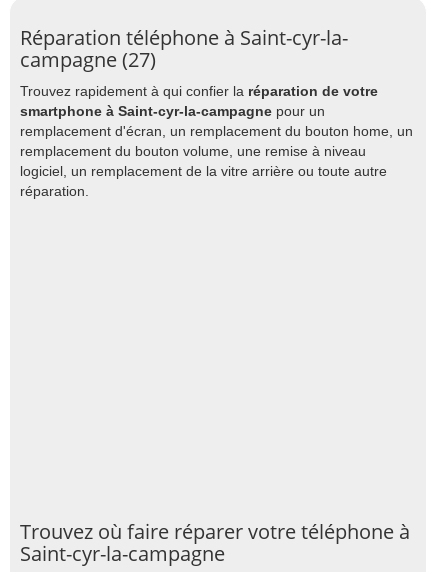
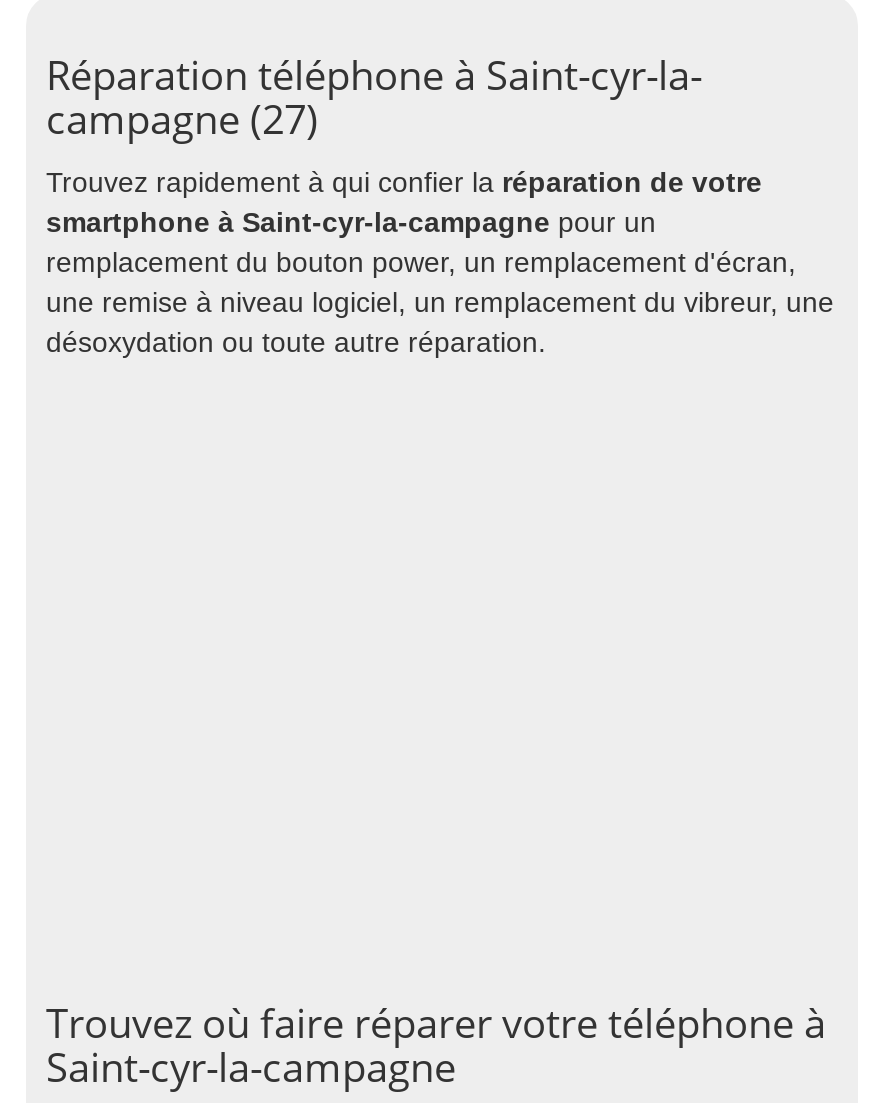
[20,123,413,199] remplacement d'écran, un remplacement du bouton home, un | remplacement du bouton volume, une remise à niveau | logiciel, un remplacement de la vitre arrière ou toute autre | réparation. -> [46,246,834,358] remplacement du bouton power, un remplacement d'écran, | une remise à niveau logiciel, un remplacement du vibreur, une | désoxydation ou toute autre réparation.

